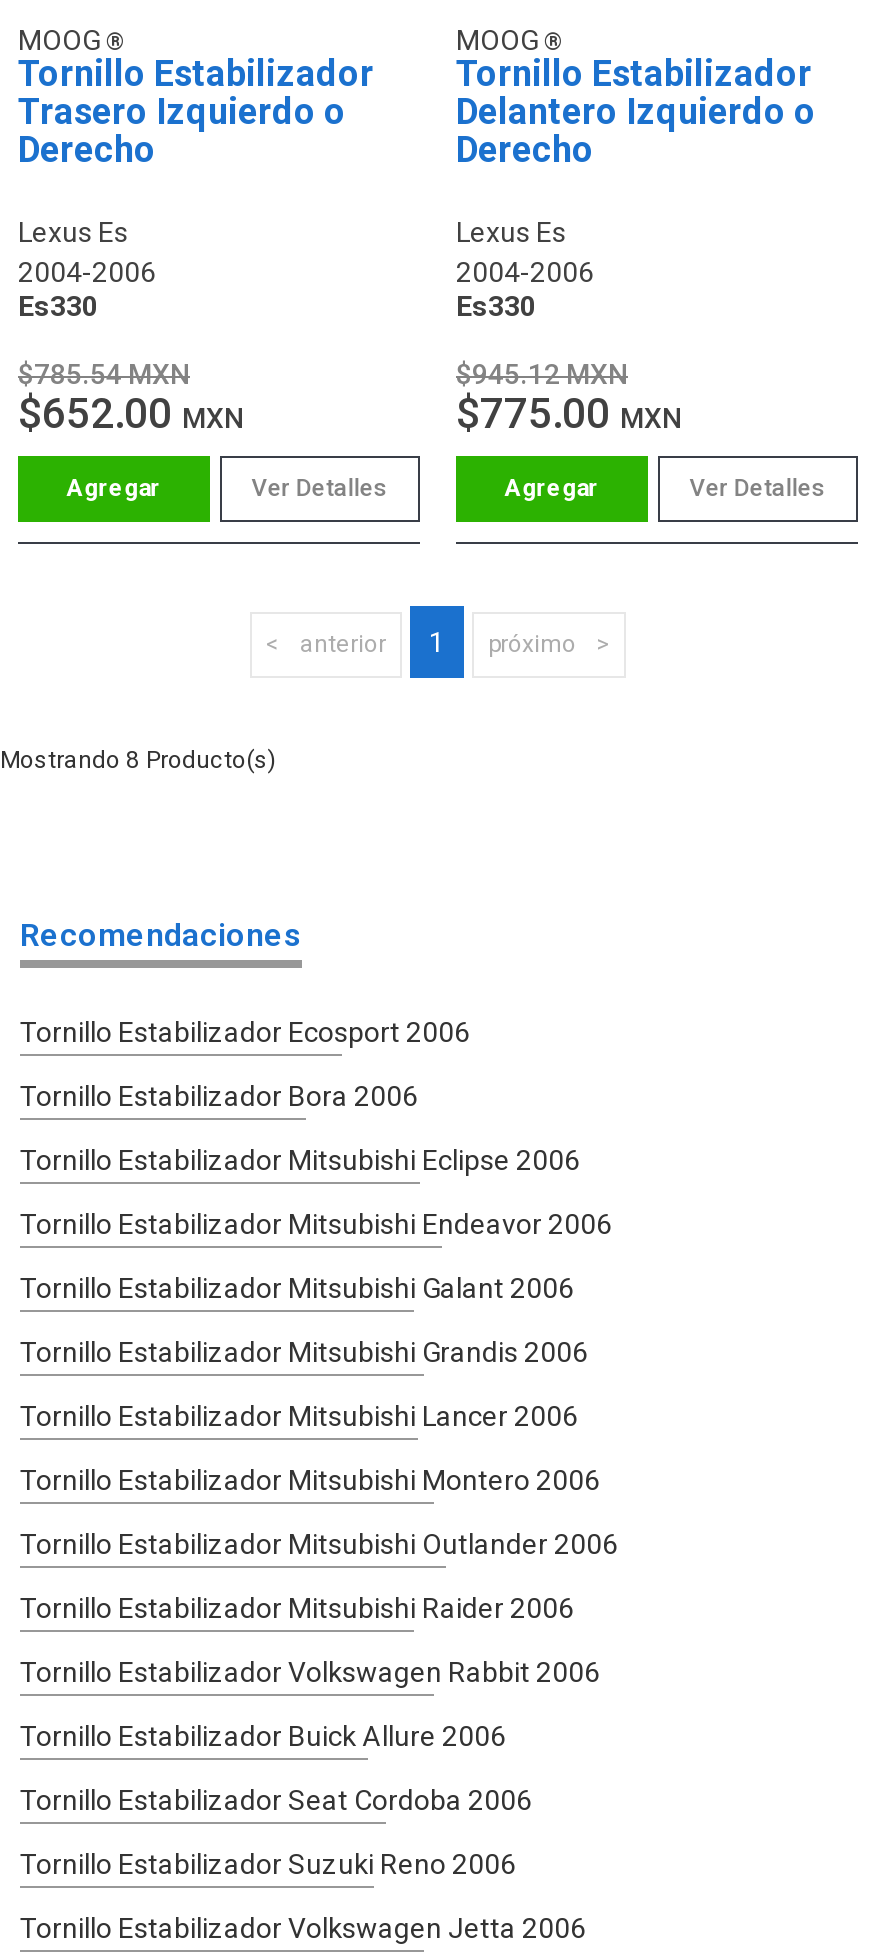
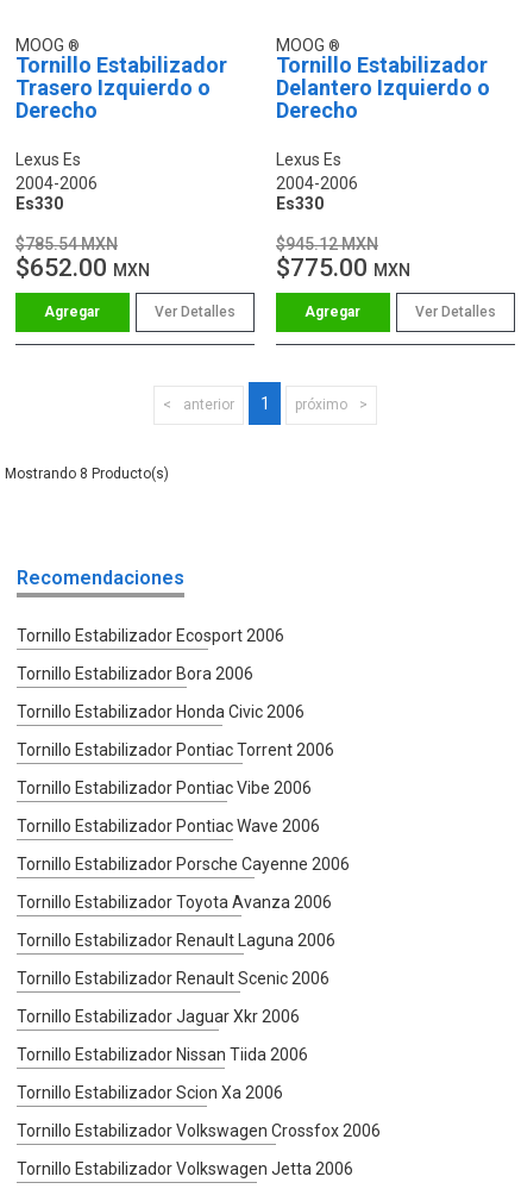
[20,1143,580,1175] Tornillo Estabilizador Mitsubishi Eclipse 2006 -> [17,702,305,721] Tornillo Estabilizador Honda Civic 2006
[20,1207,612,1239] Tornillo Estabilizador Mitsubishi Endeavor 2006 -> [17,740,334,759] Tornillo Estabilizador Pontiac Torrent 2006
[20,1271,574,1303] Tornillo Estabilizador Mitsubishi Galant 2006 -> [17,778,312,797] Tornillo Estabilizador Pontiac Vibe 2006
[20,1335,588,1367] Tornillo Estabilizador Mitsubishi Grandis 2006 -> [17,816,320,835] Tornillo Estabilizador Pontiac Wave 2006
[20,1399,578,1431] Tornillo Estabilizador Mitsubishi Lancer 2006 -> [17,854,350,873] Tornillo Estabilizador Porsche Cayenne 2006
[20,1463,600,1495] Tornillo Estabilizador Mitsubishi Montero 2006 -> [17,892,332,911] Tornillo Estabilizador Toyota Avanza 2006
[20,1527,618,1559] Tornillo Estabilizador Mitsubishi Outlander 2006 -> [17,930,335,949] Tornillo Estabilizador Renault Laguna 2006
[20,1591,574,1623] Tornillo Estabilizador Mitsubishi Raider 2006 -> [17,968,329,988] Tornillo Estabilizador Renault Scenic 2006
[20,1655,600,1687] Tornillo Estabilizador Volkswagen Rabbit 2006 -> [17,1007,300,1026] Tornillo Estabilizador Jaguar Xkr 2006
[20,1719,506,1751] Tornillo Estabilizador Buick Allure 2006 -> [17,1045,308,1064] Tornillo Estabilizador Nissan Tiida 2006
[20,1783,532,1815] Tornillo Estabilizador Seat Cordoba 2006 -> [17,1083,283,1102] Tornillo Estabilizador Scion Xa 2006
[20,1847,516,1879] Tornillo Estabilizador Suzuki Reno 2006 -> [17,1121,381,1140] Tornillo Estabilizador Volkswagen Crossfox 2006

